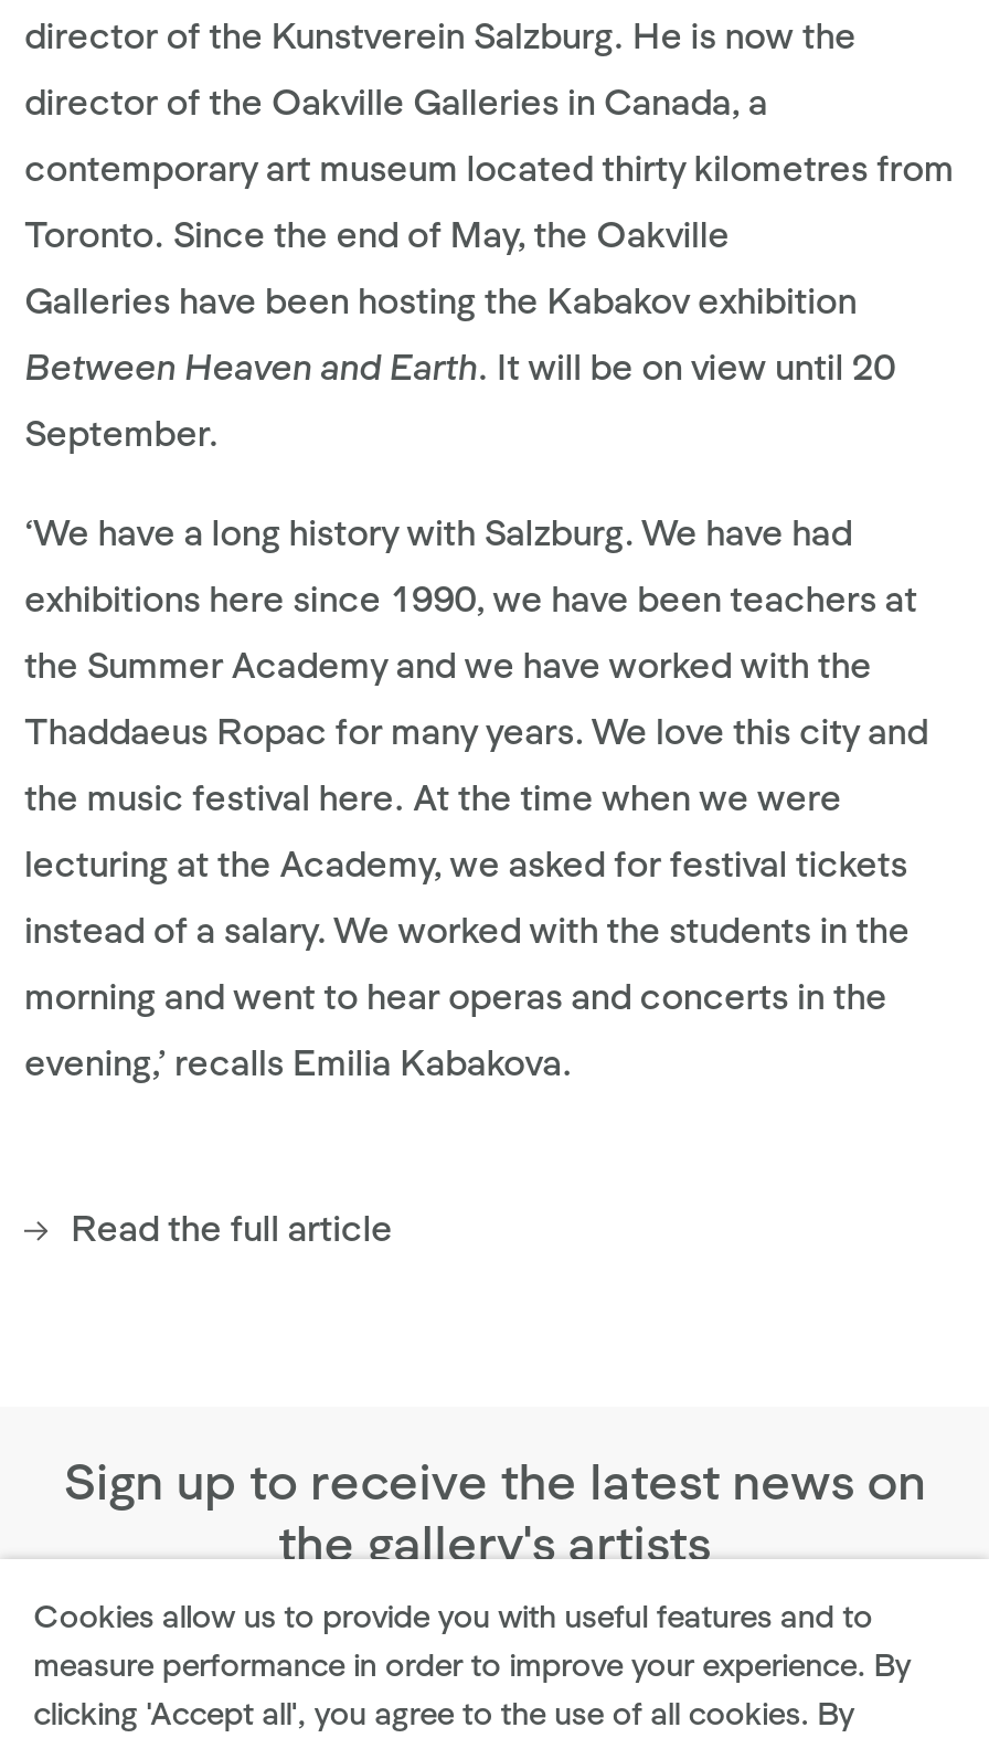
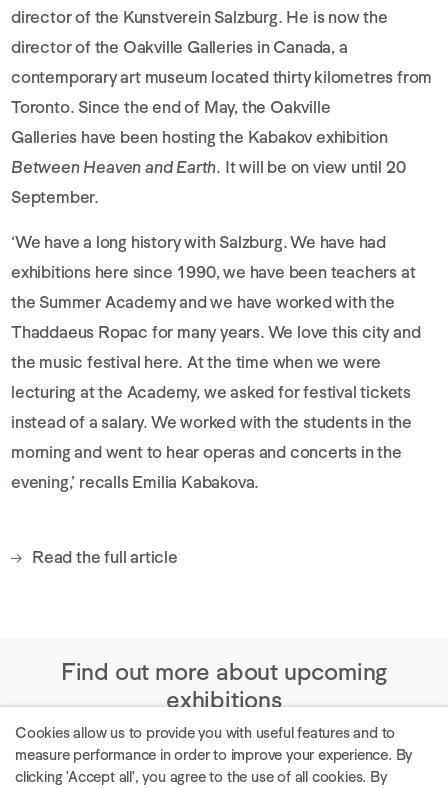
[63,1451,926,1572] Sign up to receive the latest news on | the gallery's artists -> [61,658,387,713] Find out more about upcoming | exhibitions

